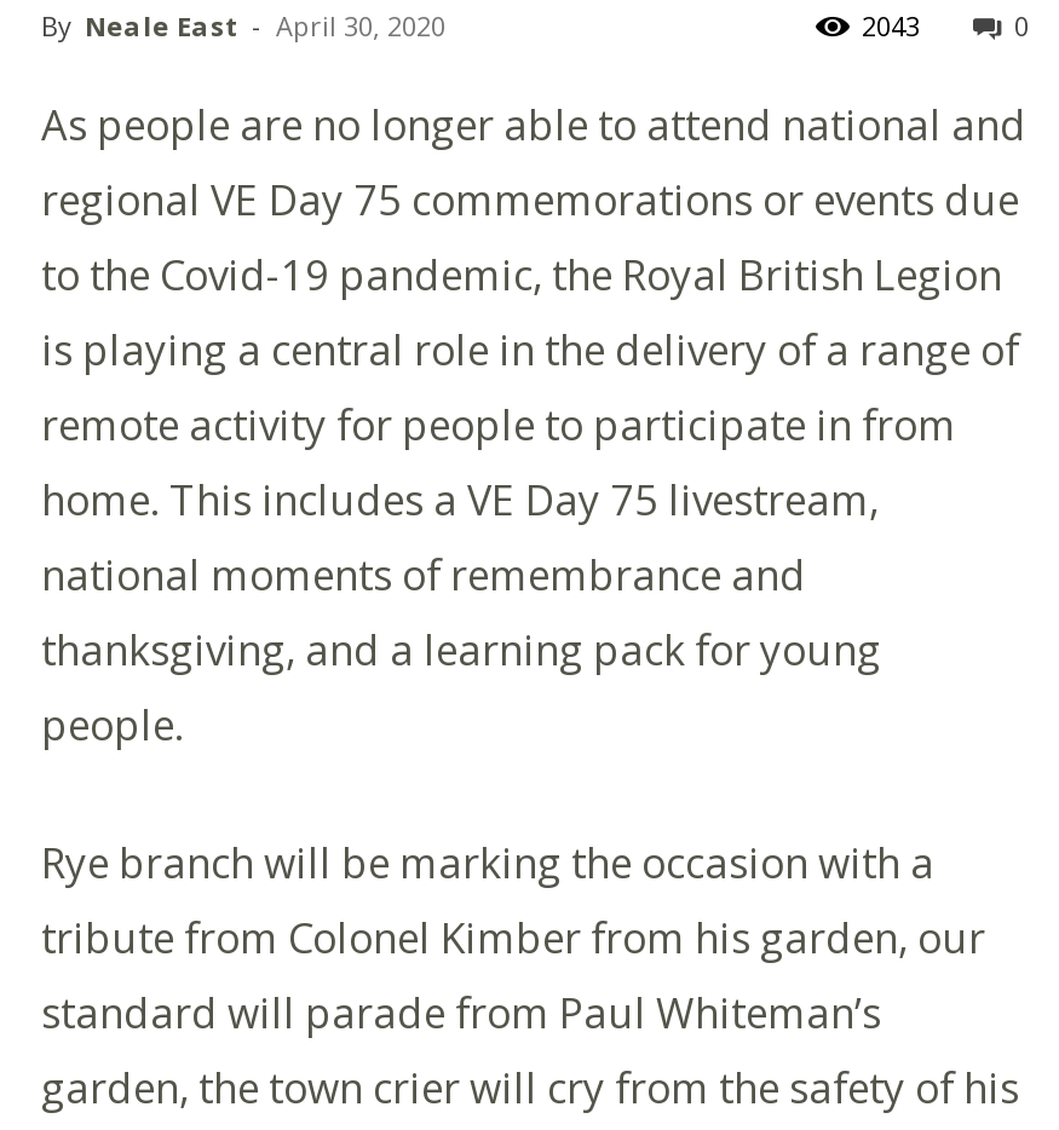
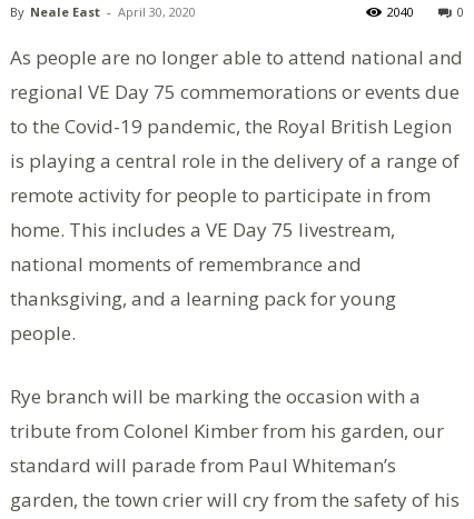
[862,7,920,44] 2043 -> [387,3,414,20] 2040

